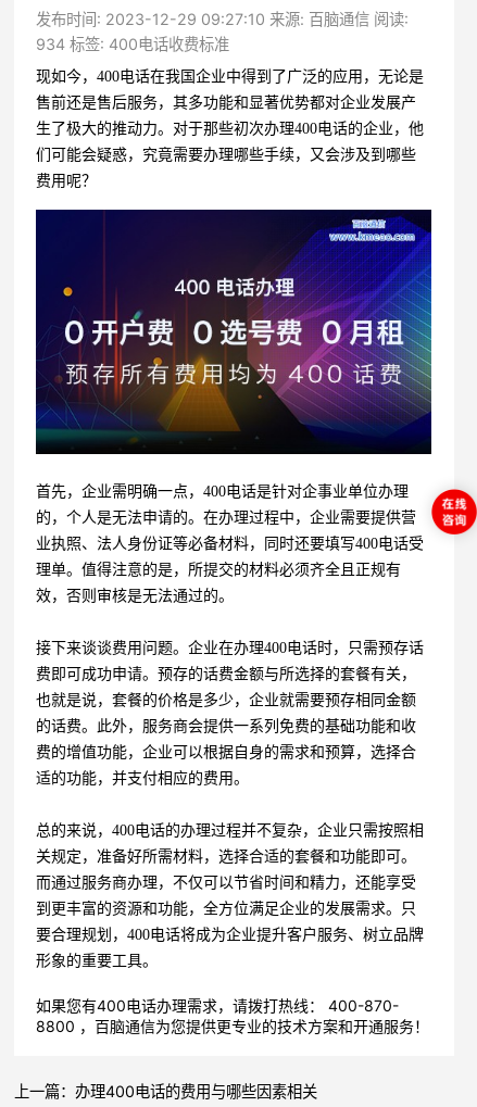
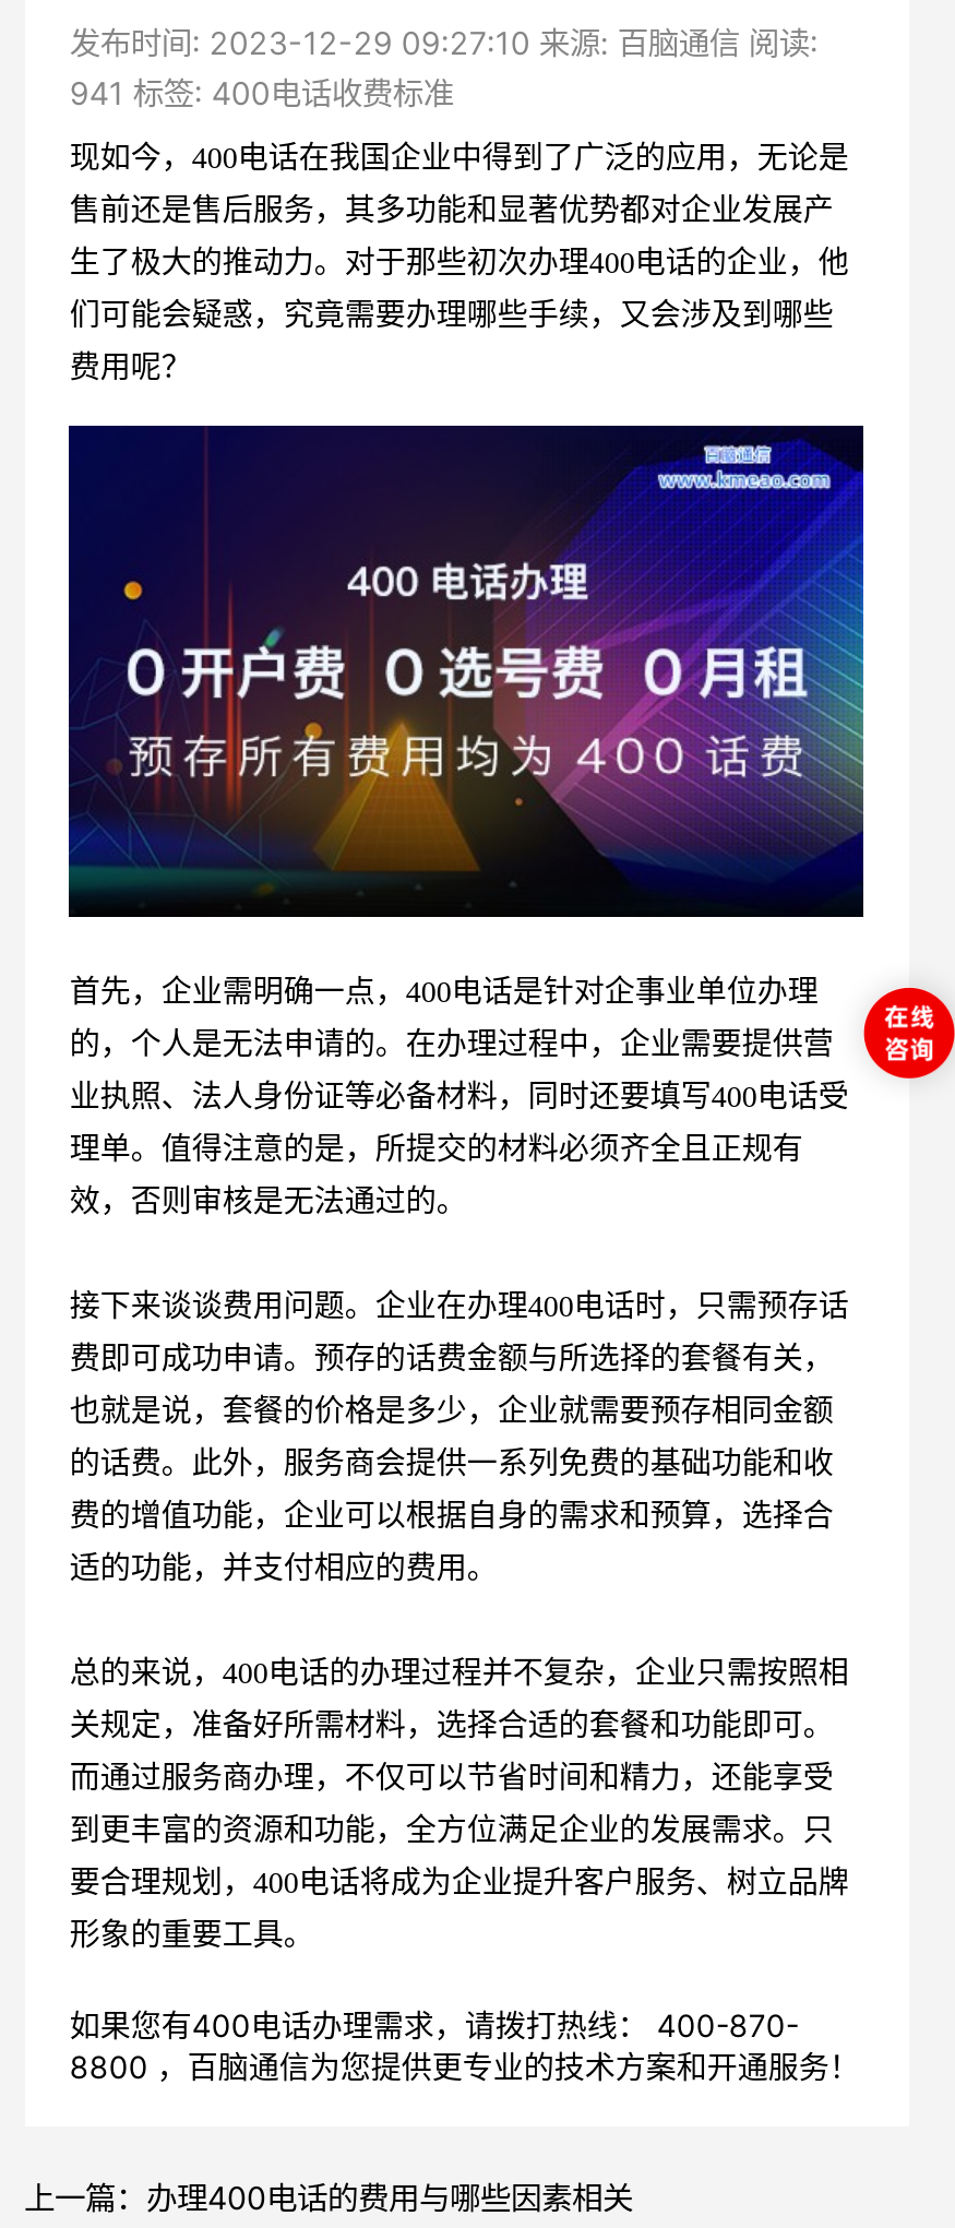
[36,35,230,53] 934 标签: 400电话收费标准 -> [70,74,454,111] 941 标签: 400电话收费标准

